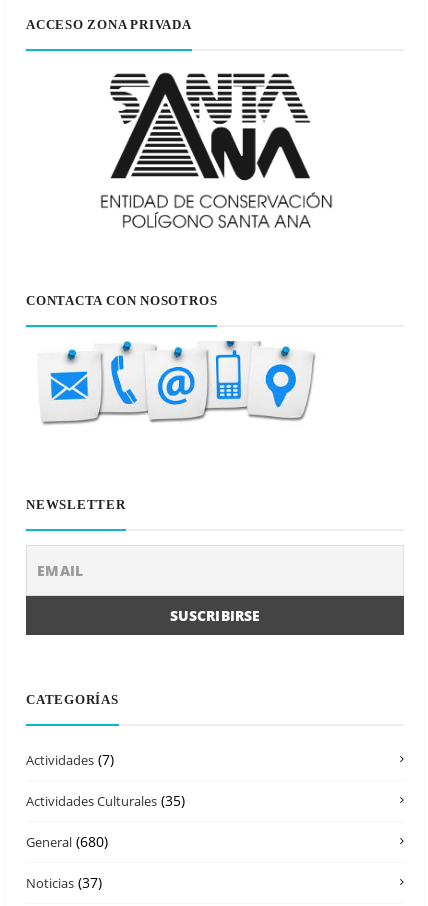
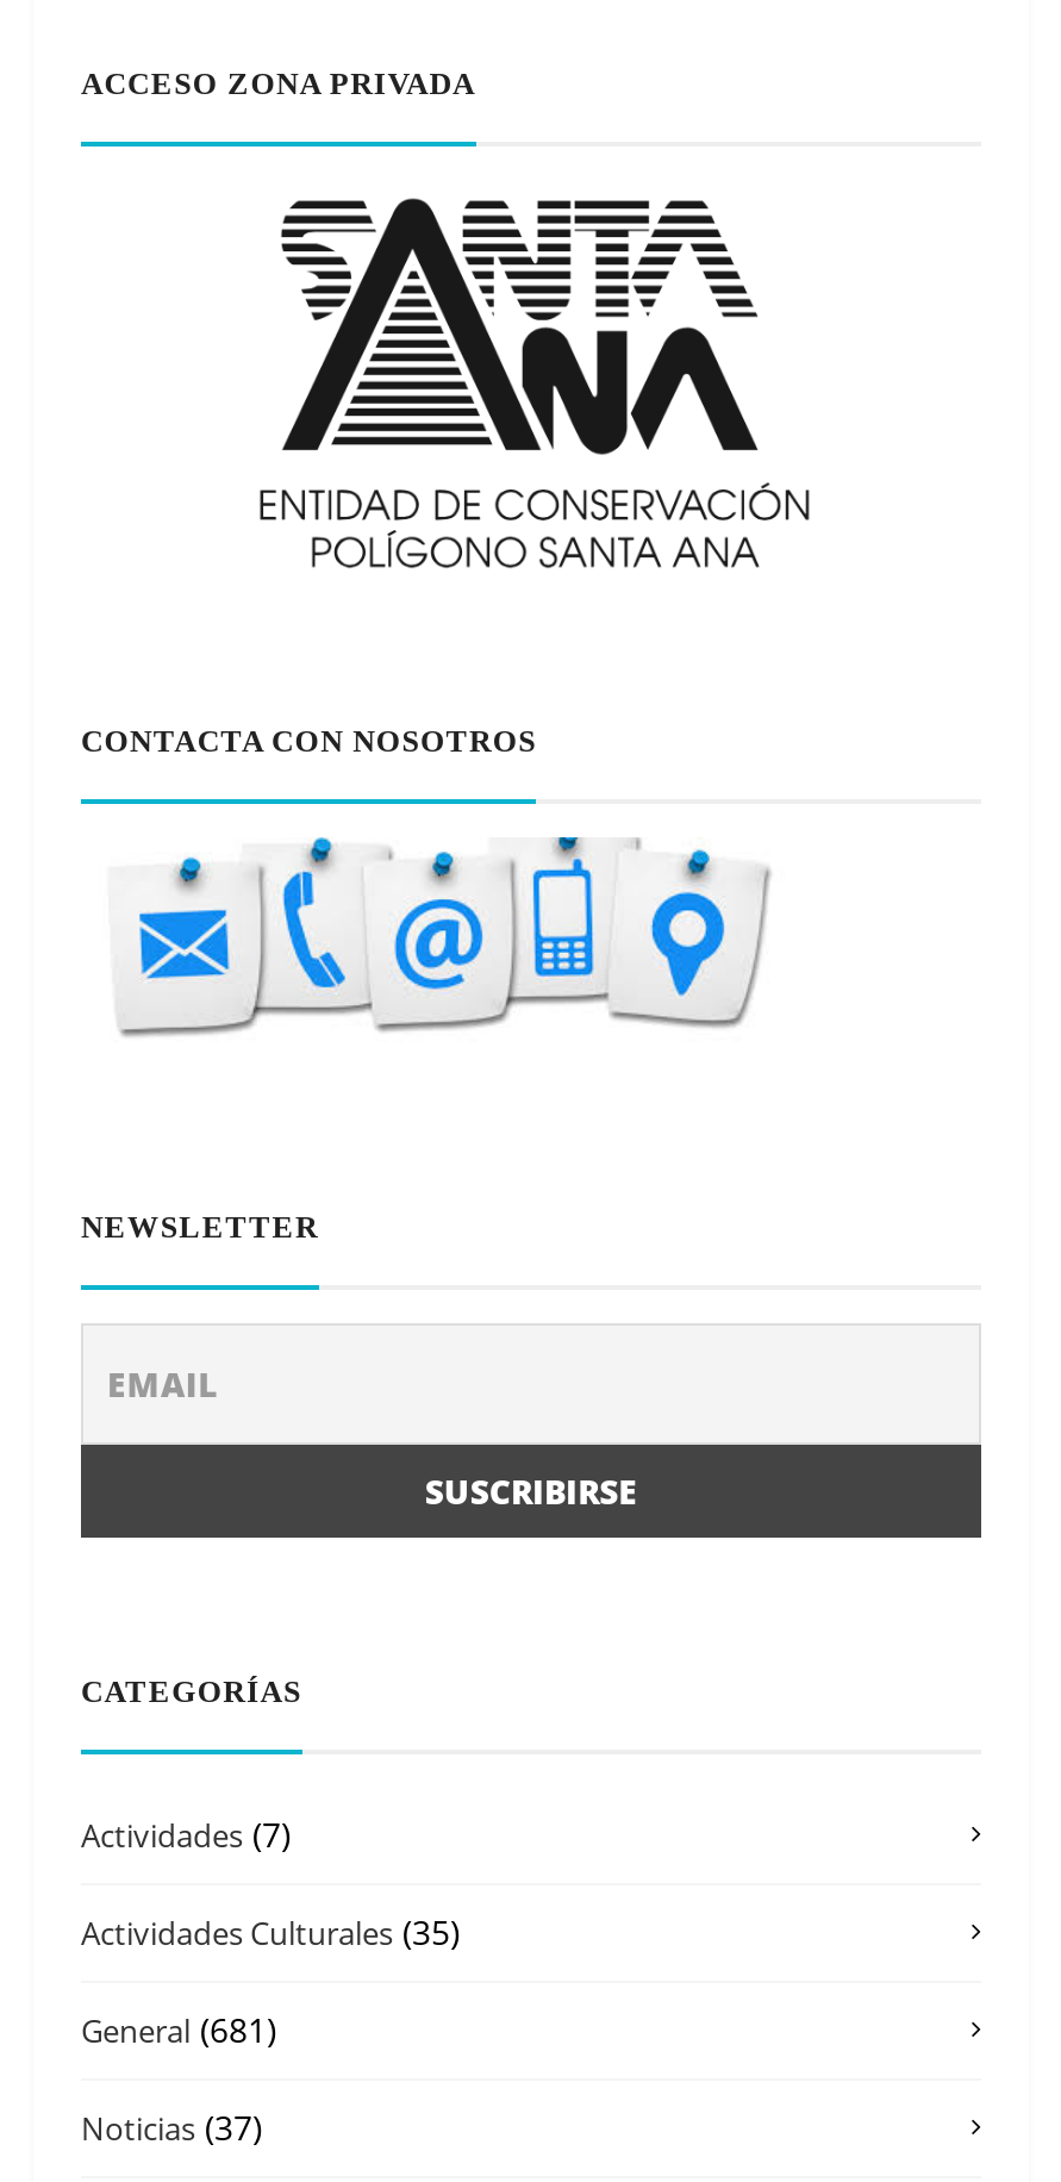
[26,832,108,851] General (680) -> [81,2008,276,2053] General (681)

